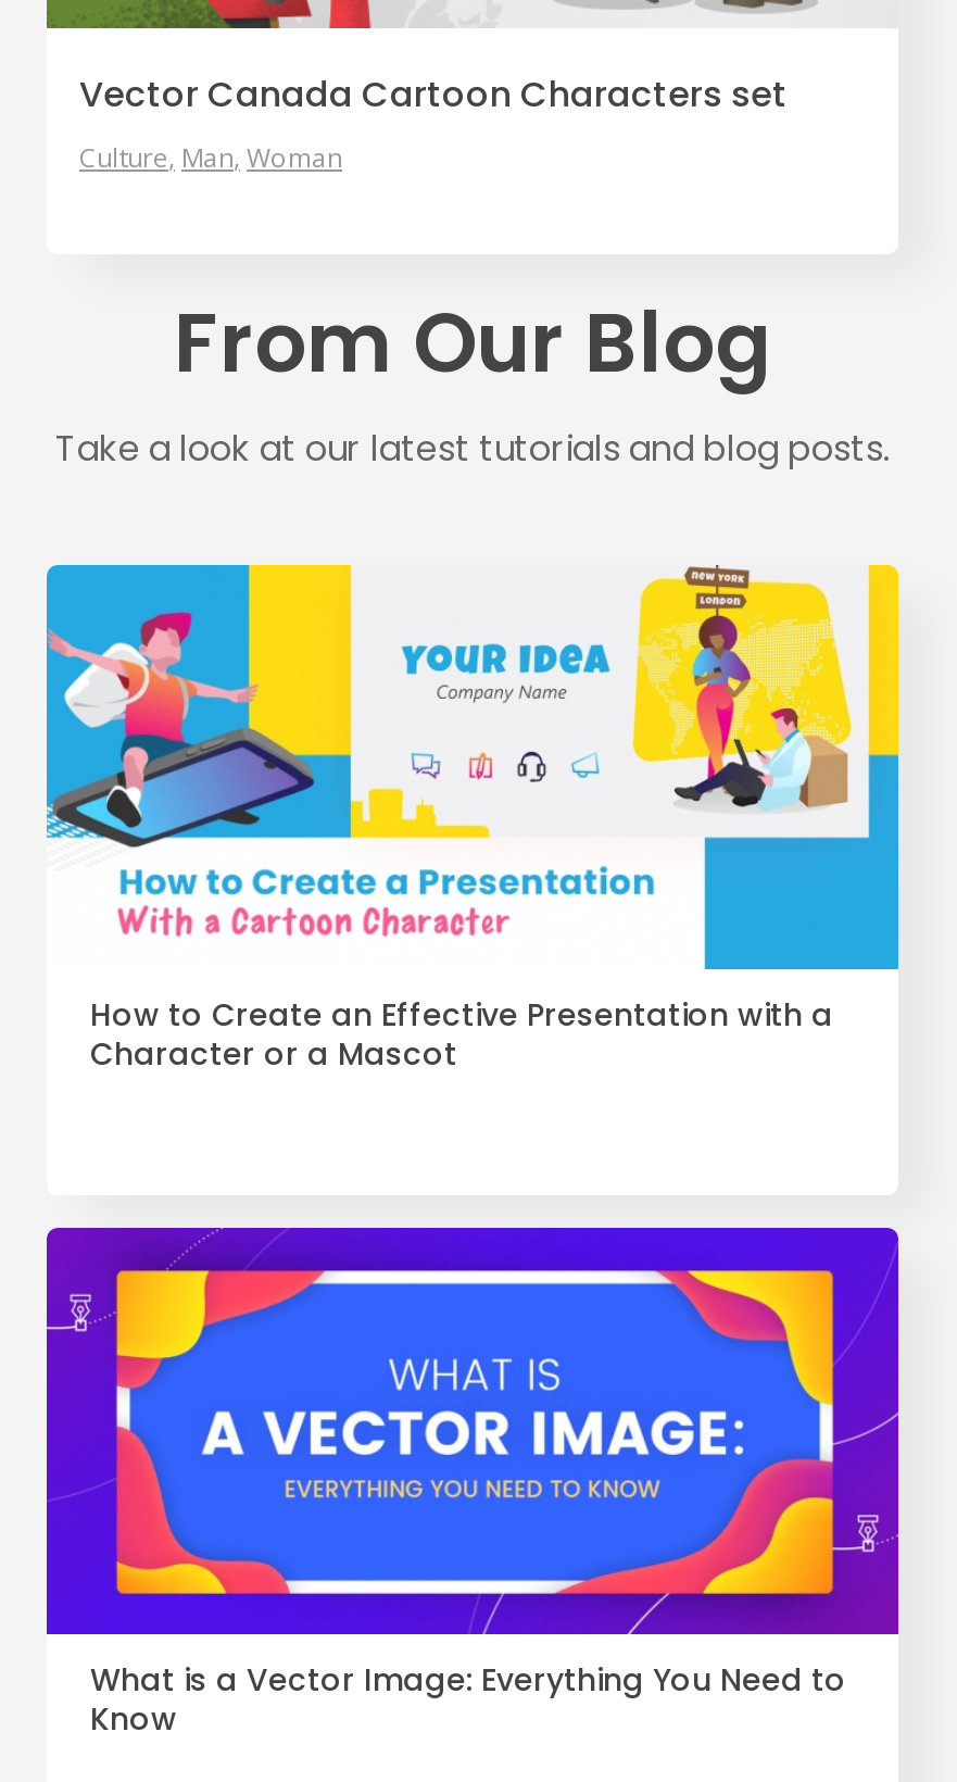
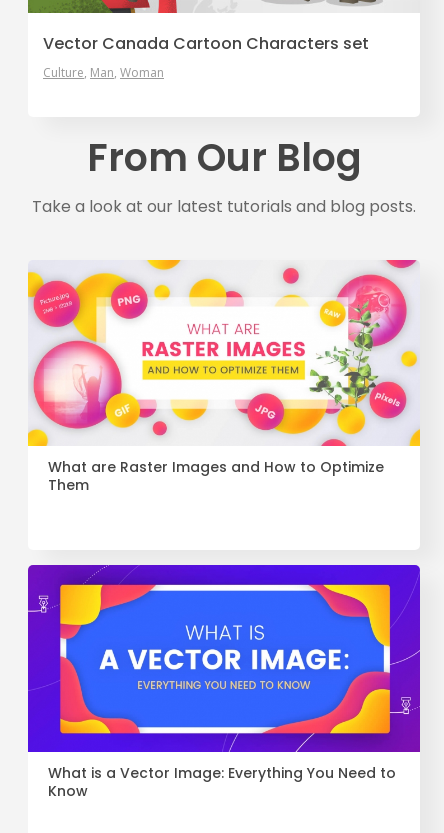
[45,563,901,1076] [image] | How to Create an Effective Presentation with a | Character or a Mascot -> [27,259,421,495] [image] | What are Raster Images and How to Optimize | Them

